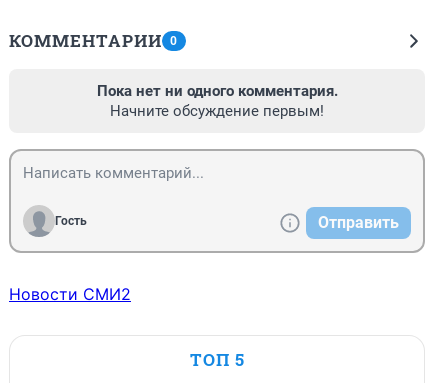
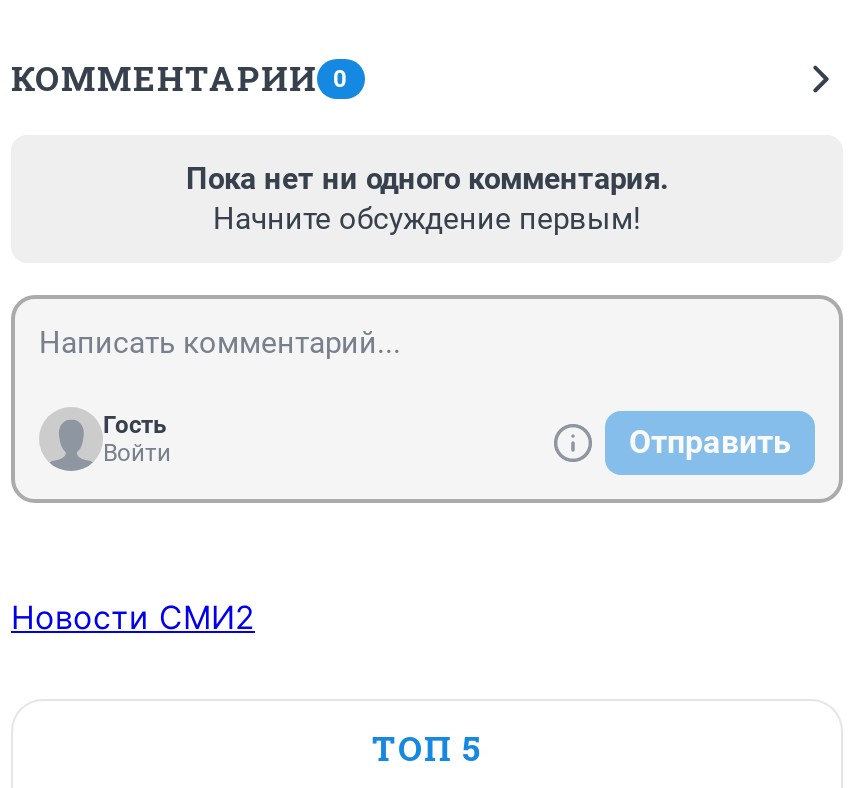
none -> [103,439,171,467] Войти

